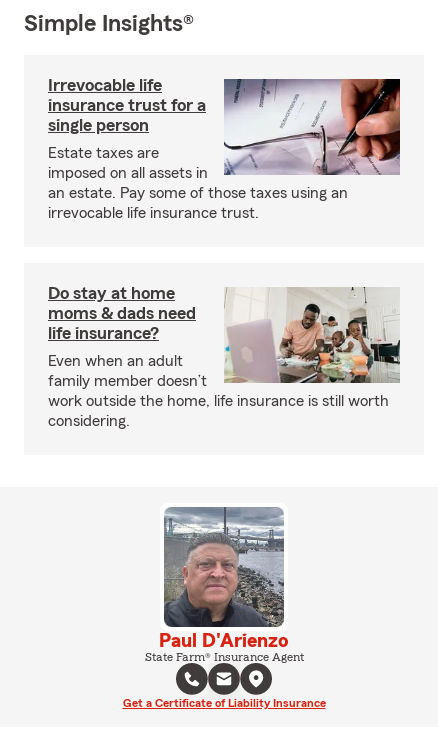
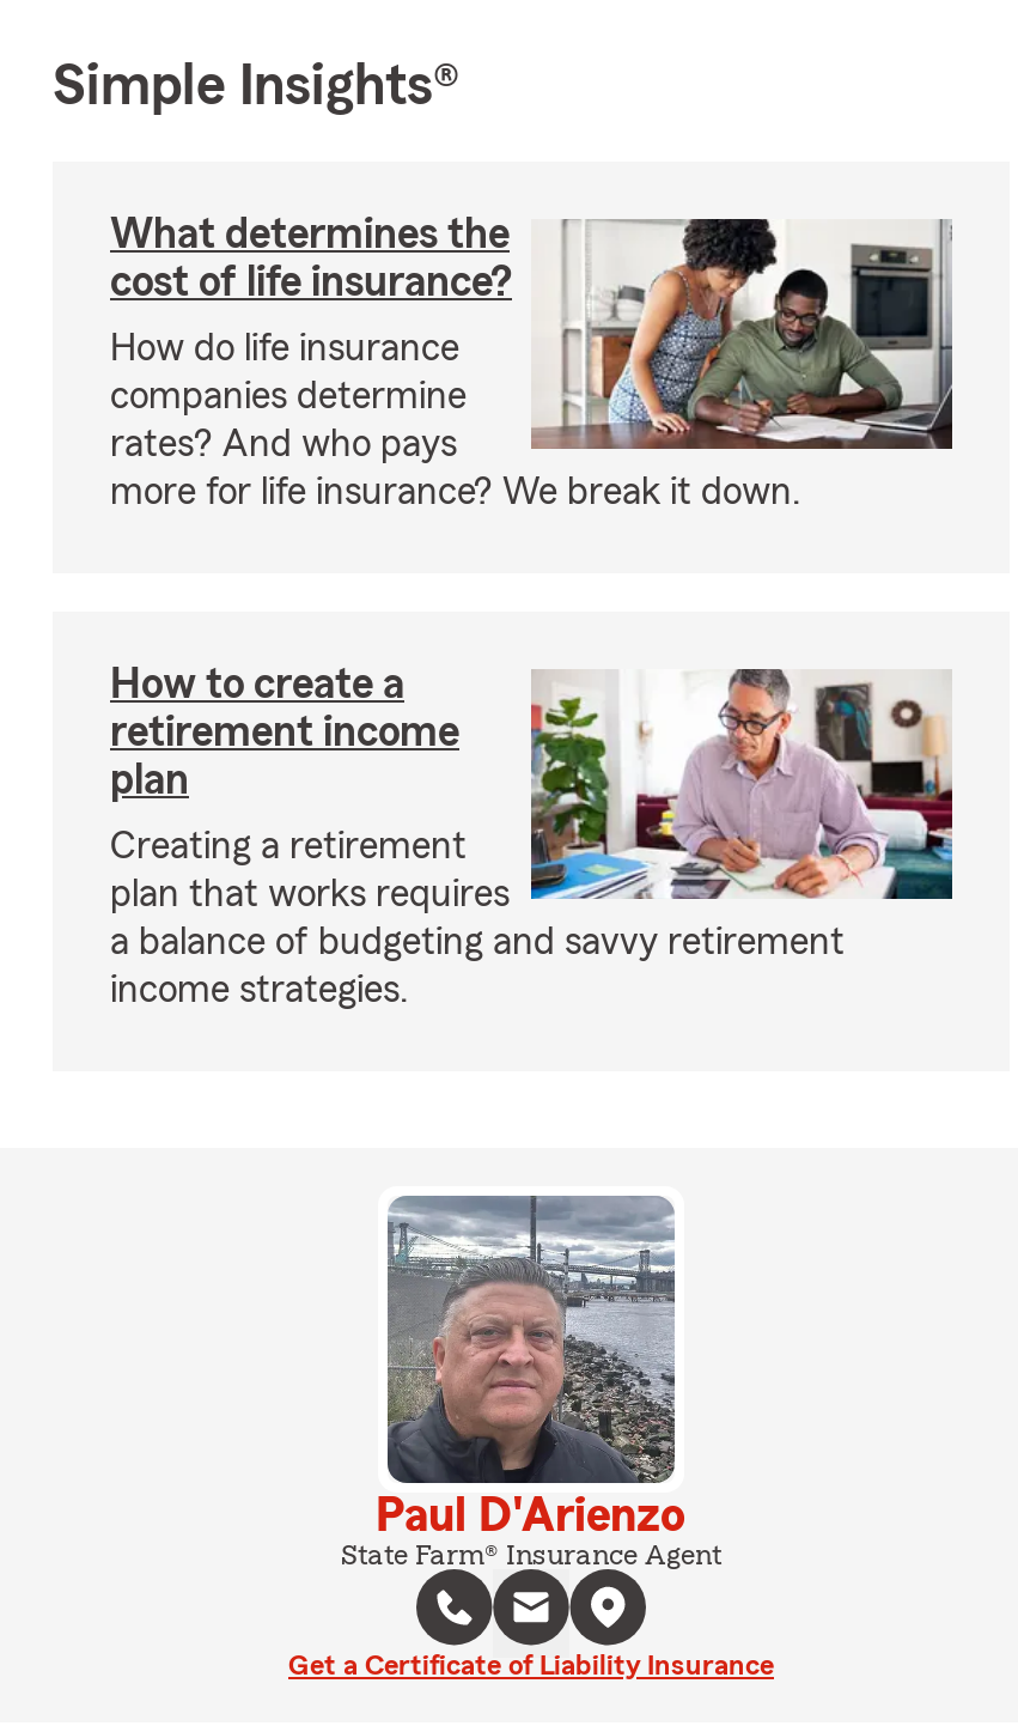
[48,76,206,134] Irrevocable life | insurance trust for a | single person -> [110,212,512,303] What determines the | cost of life insurance?
[48,78,401,221] [image] | Estate taxes are | imposed on all assets in | an estate. Pay some of those taxes using an | irrevocable life insurance trust. -> [110,219,952,511] [image] | How do life insurance | companies determine | rates? And who pays | more for life insurance? We break it down.
[48,284,196,342] Do stay at home | moms & dads need | life insurance? -> [110,662,459,801] How to create a | retirement income | plan
[48,287,400,429] [image] | Even when an adult | family member doesn’t | work outside the home, life insurance is still worth | considering. -> [110,667,955,1009] [image] | Creating a retirement | plan that works requires | a balance of budgeting and savvy retirement | income strategies.

